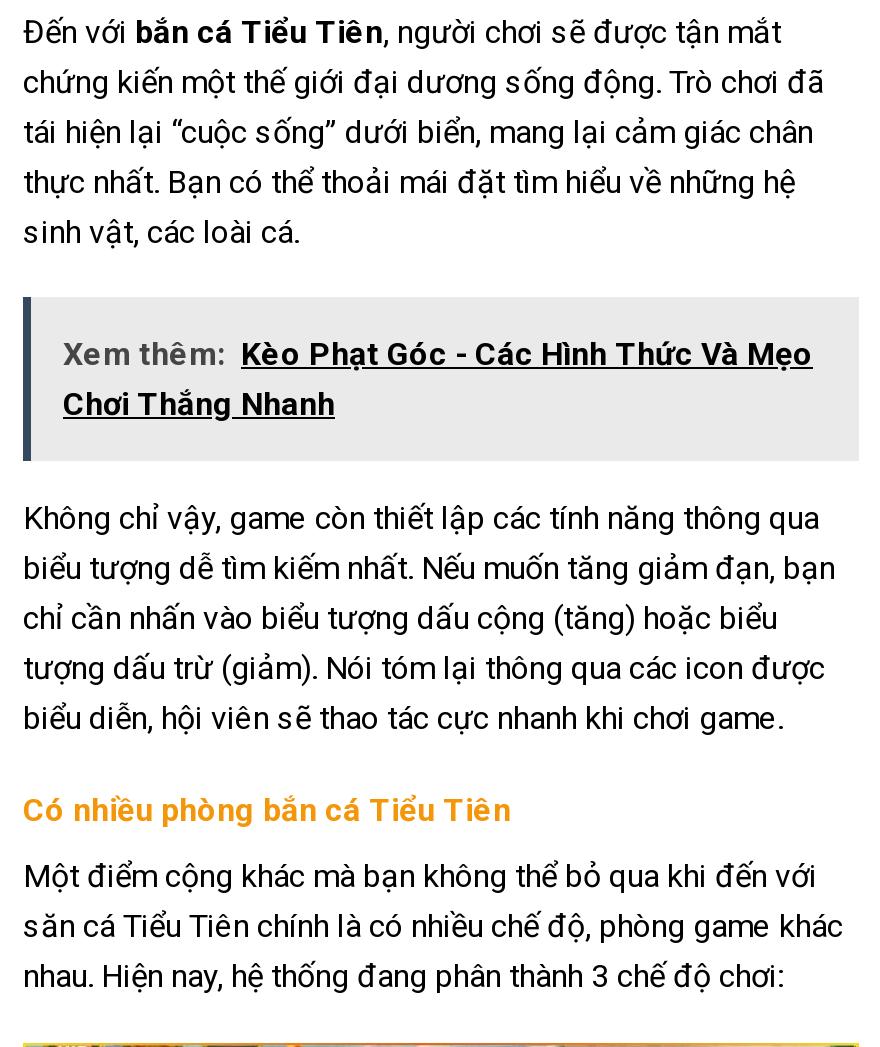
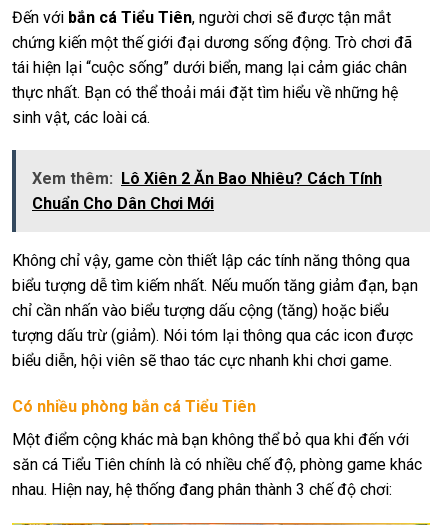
[63,336,813,424] Xem thêm: Kèo Phạt Góc - Các Hình Thức Và Mẹo | Chơi Thắng Nhanh -> [32,169,382,213] Xem thêm: Lô Xiên 2 Ăn Bao Nhiêu? Cách Tính | Chuẩn Cho Dân Chơi Mới

